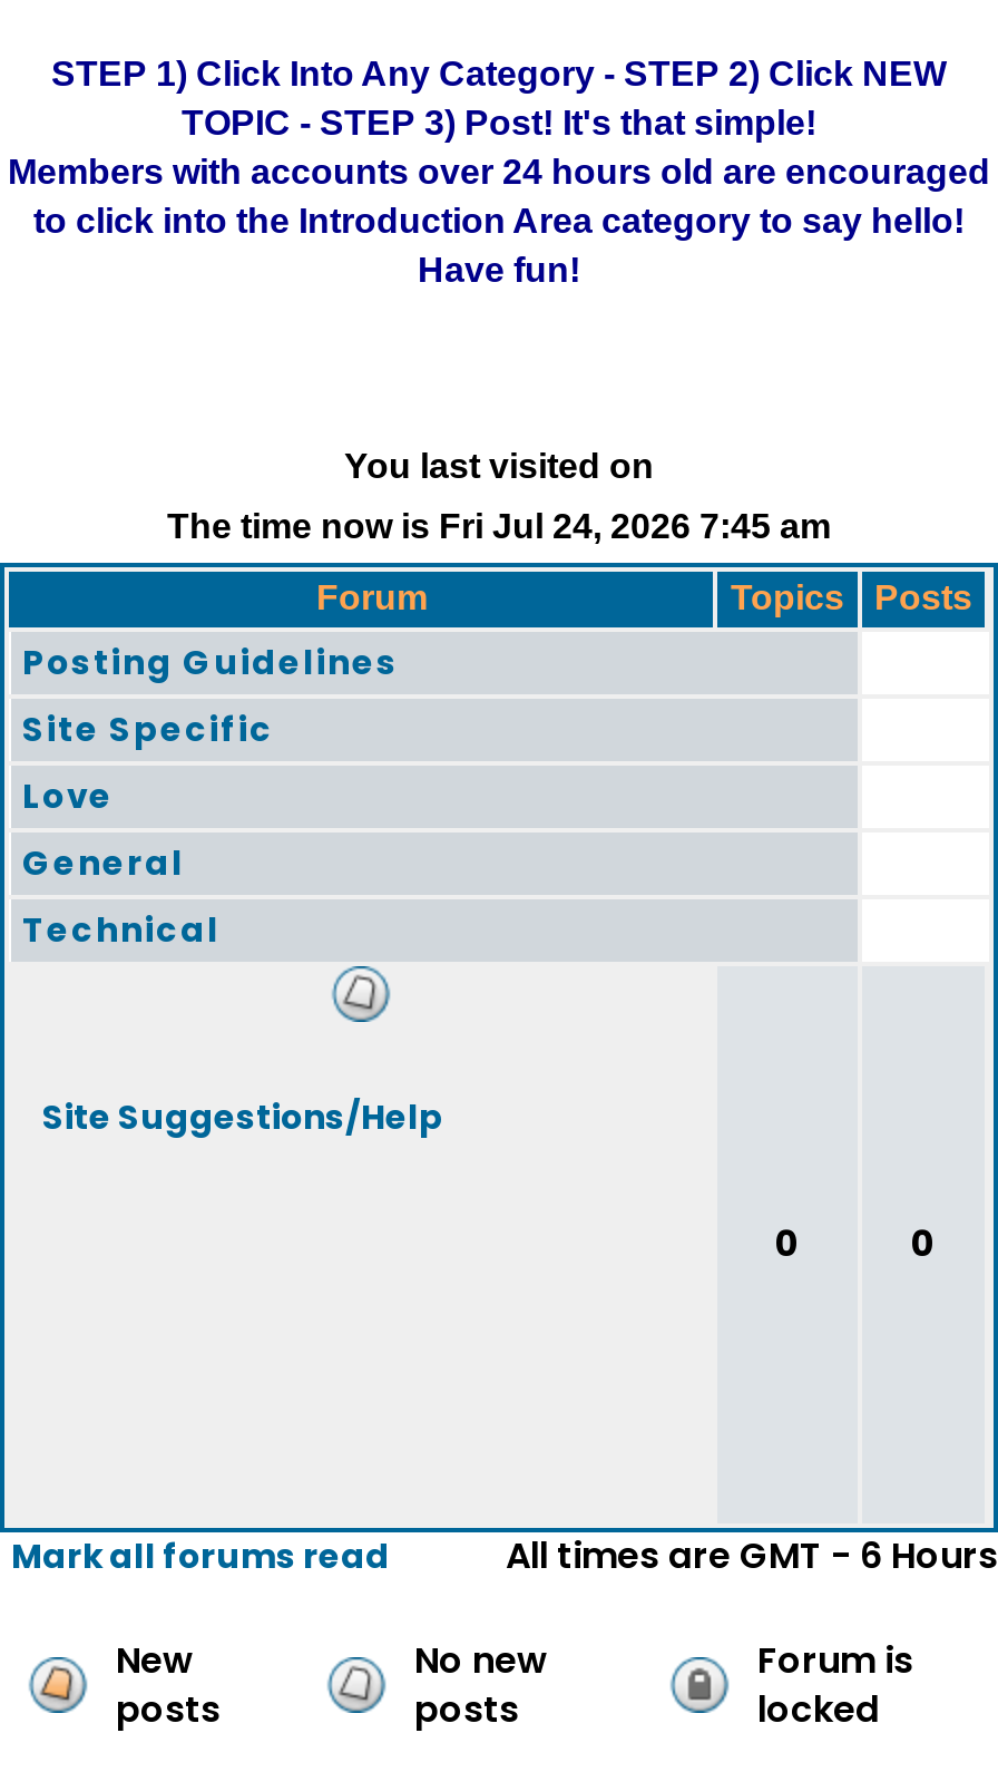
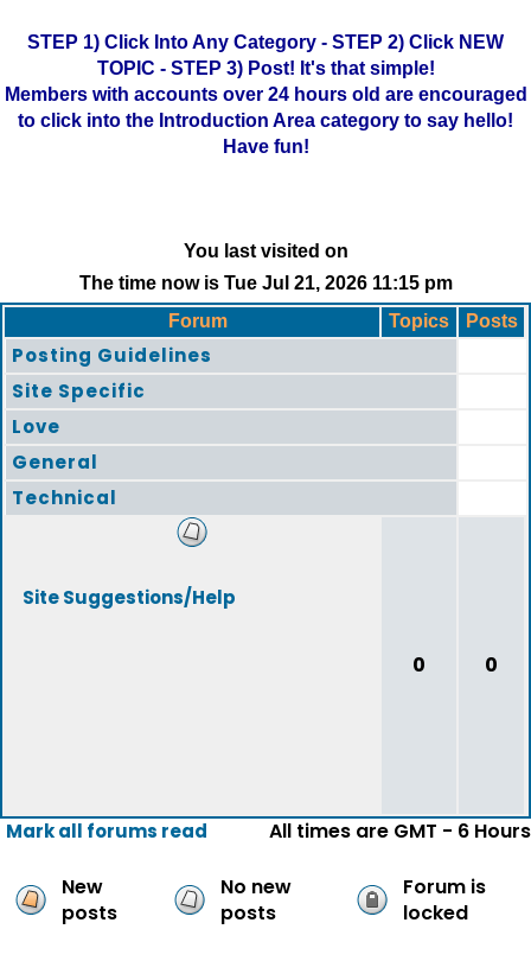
[167,507,831,545] The time now is Fri Jul 24, 2026 7:45 am -> [79,273,452,293] The time now is Tue Jul 21, 2026 11:15 pm

